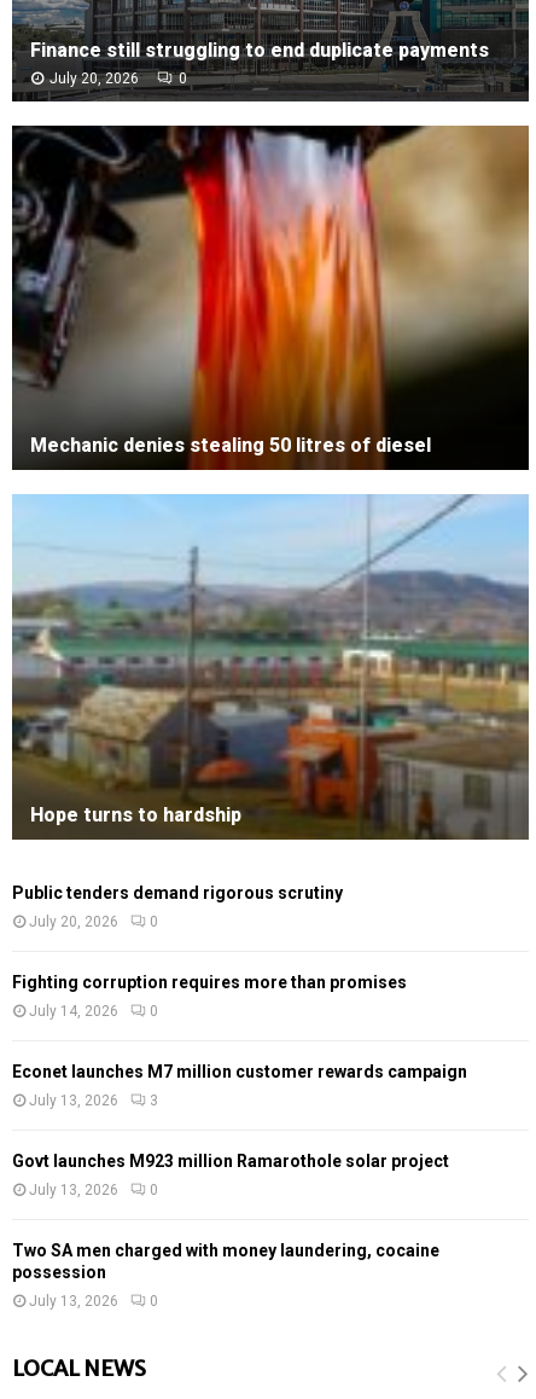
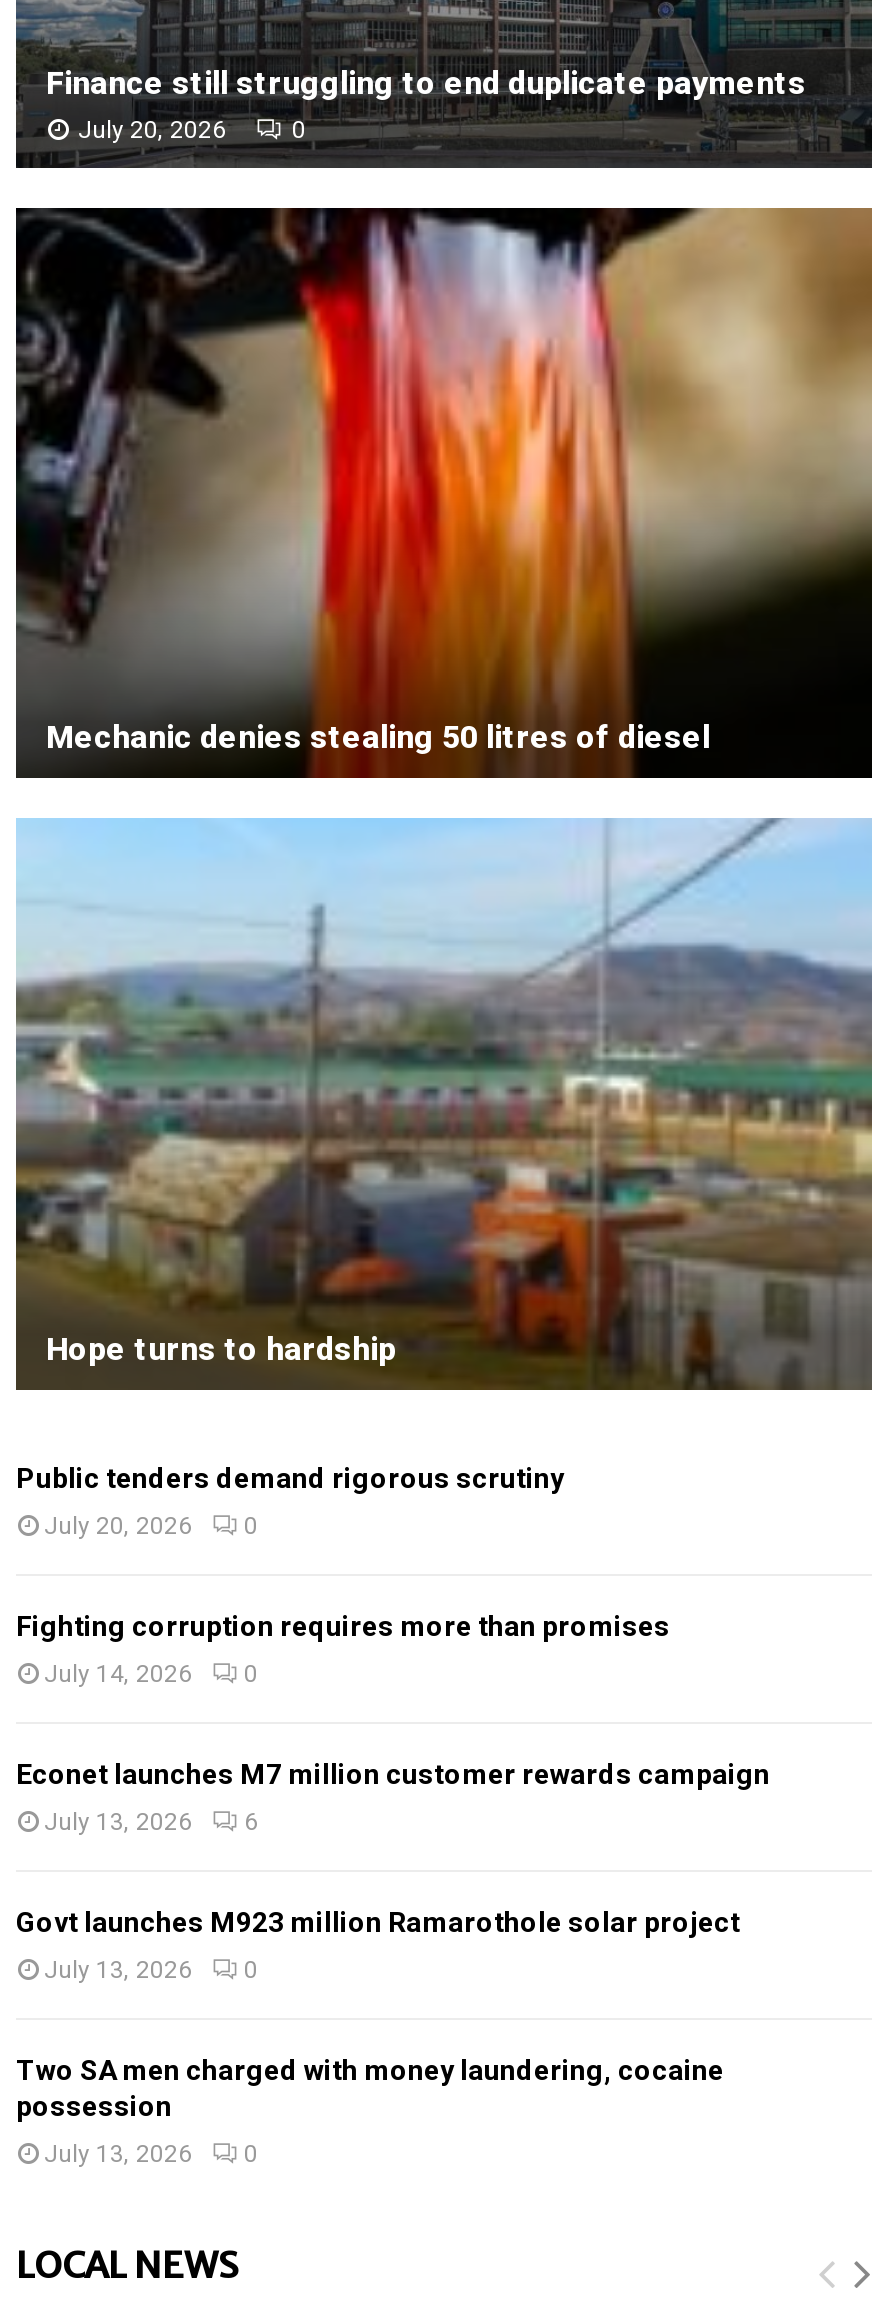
[29,1092,158,1109] July 13, 2026 3 -> [44,1807,258,1835] July 13, 2026 6

